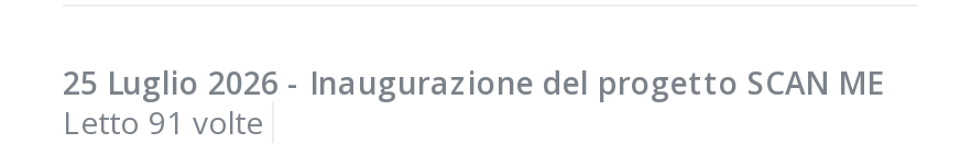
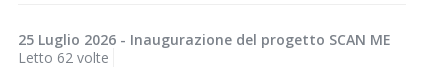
[63,101,263,143] Letto 91 volte -> [18,48,109,67] Letto 62 volte

